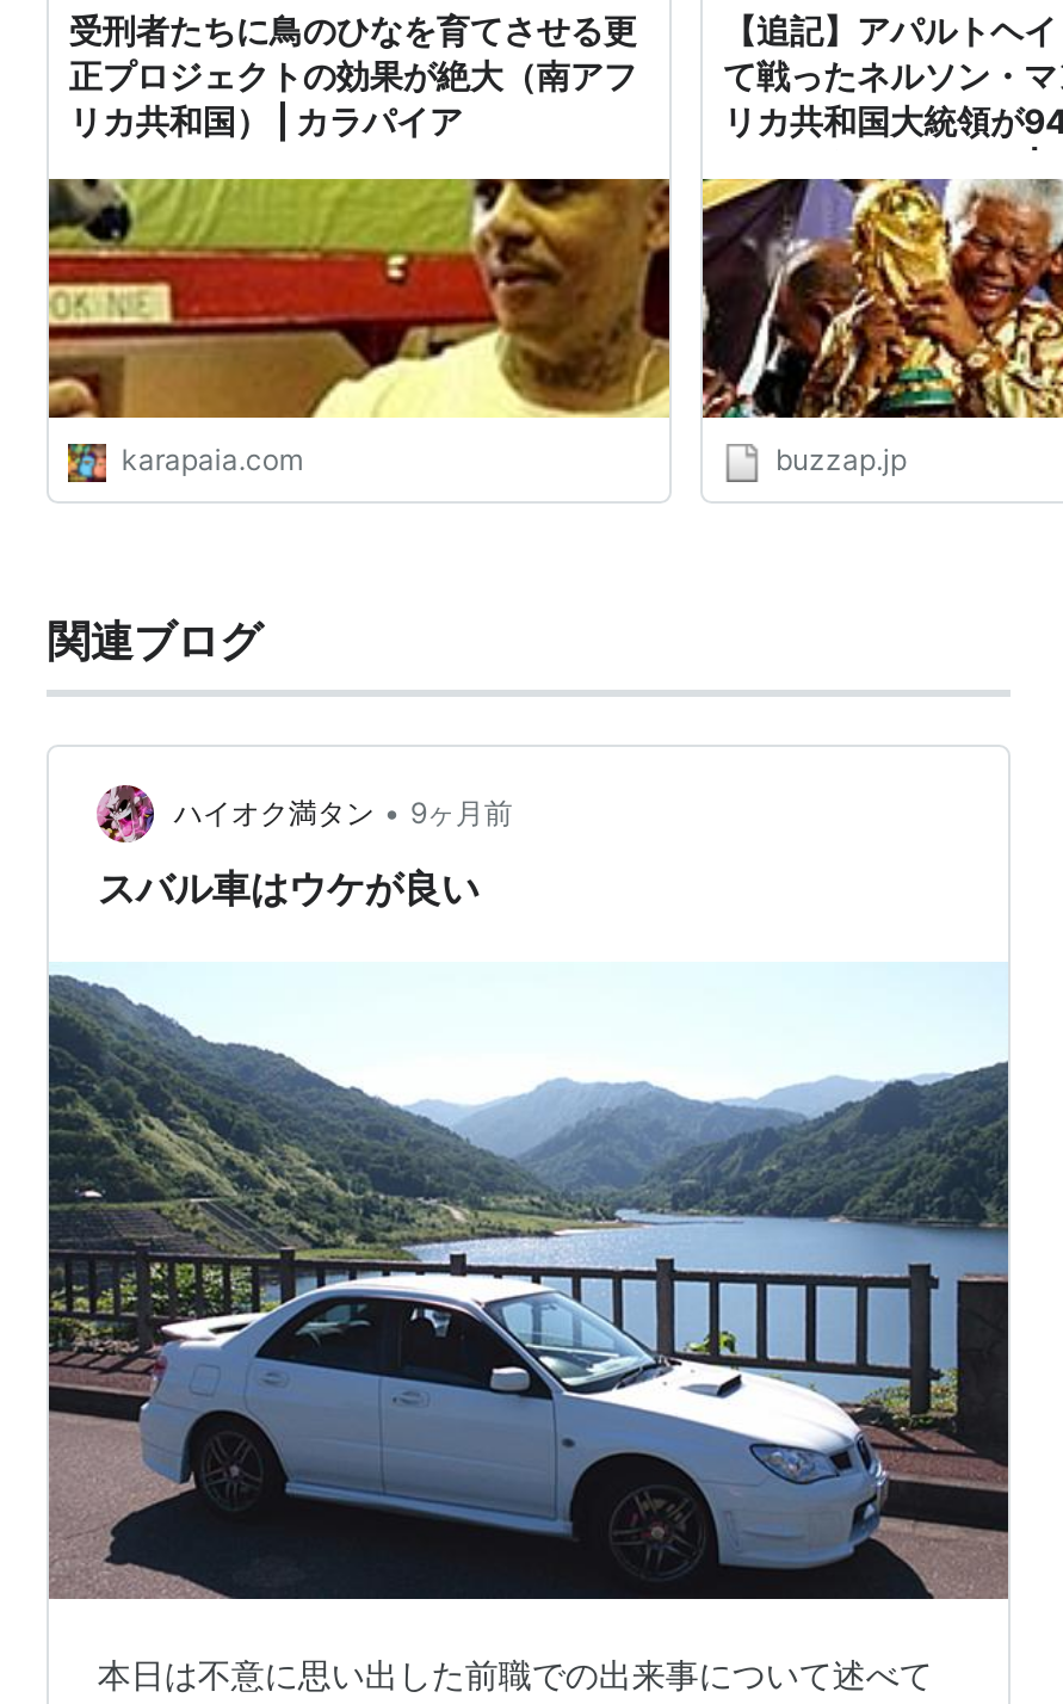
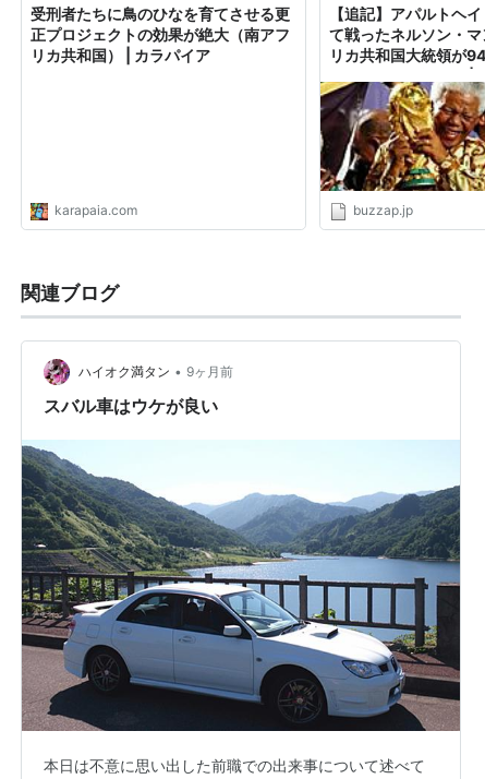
[47,177,672,420] [image] -> none

